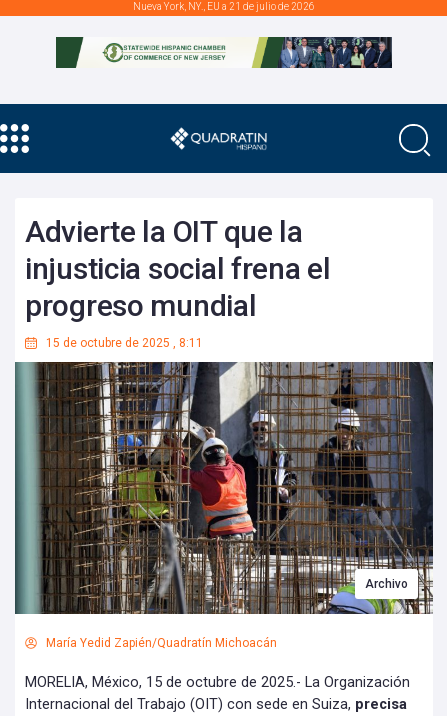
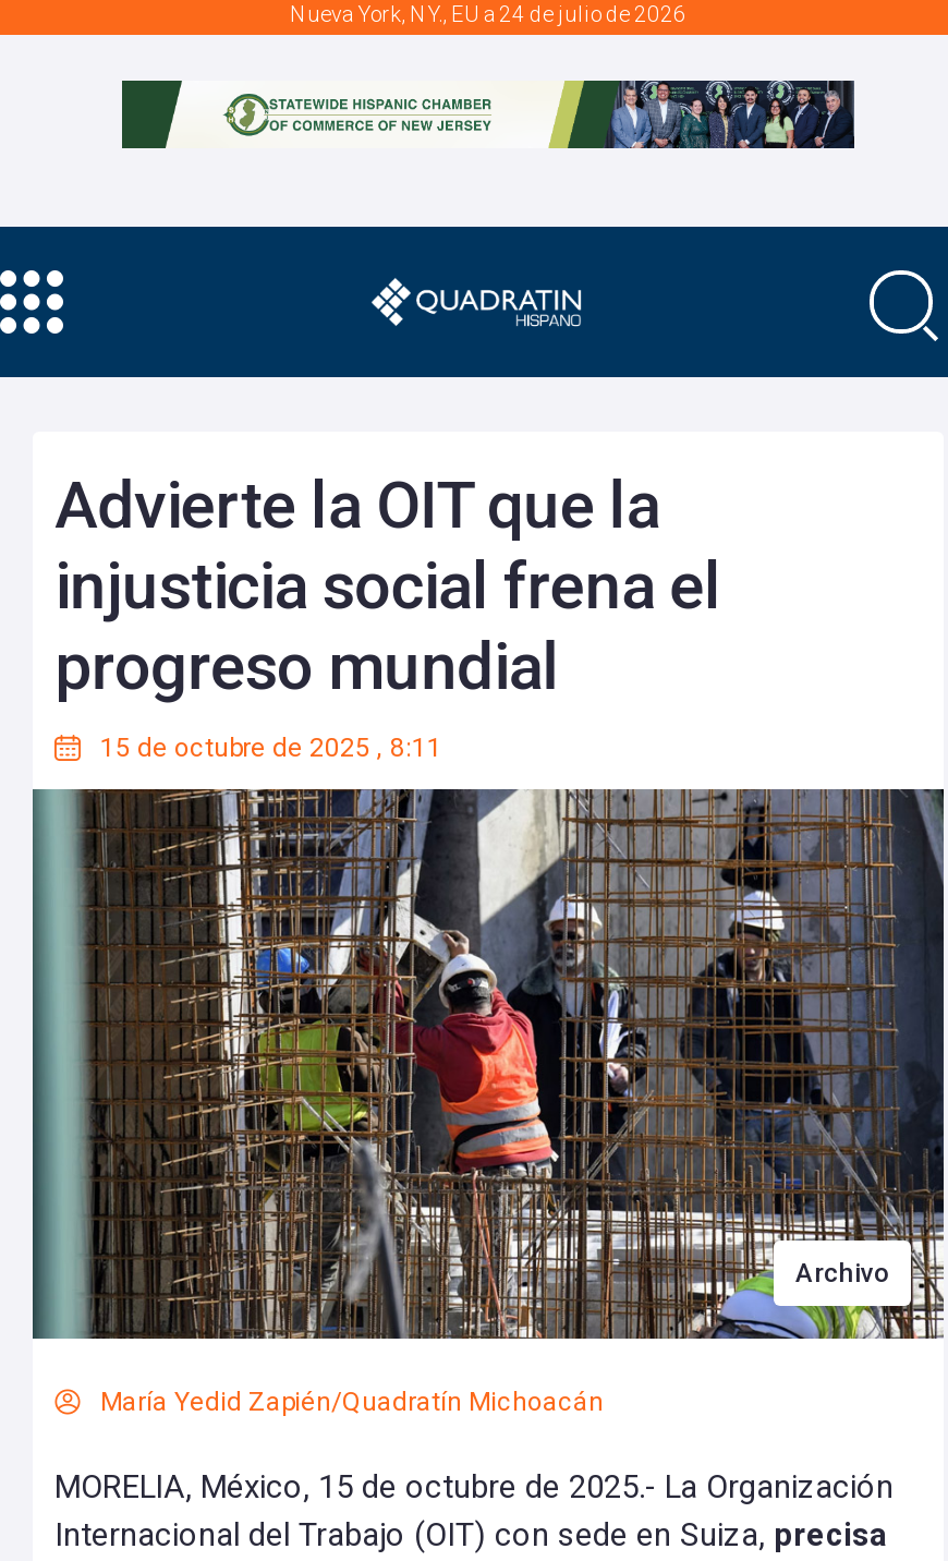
[133,1,315,12] Nueva York, NY., EU a 21 de julio de 2026 -> [290,2,686,26] Nueva York, NY., EU a 24 de julio de 2026

